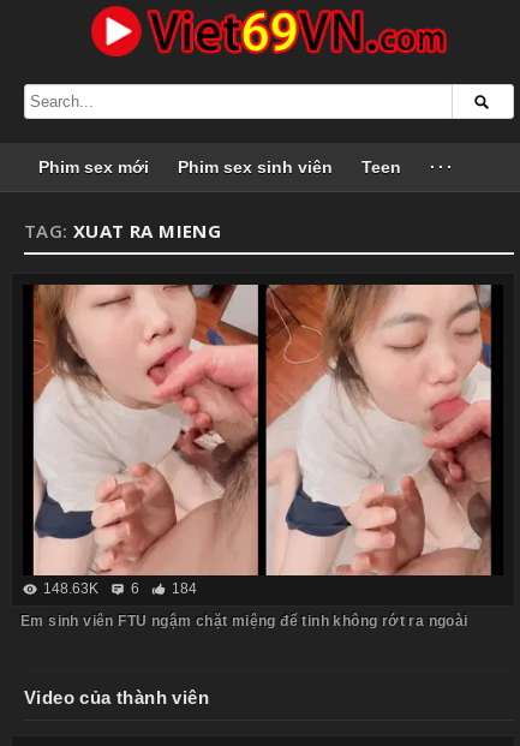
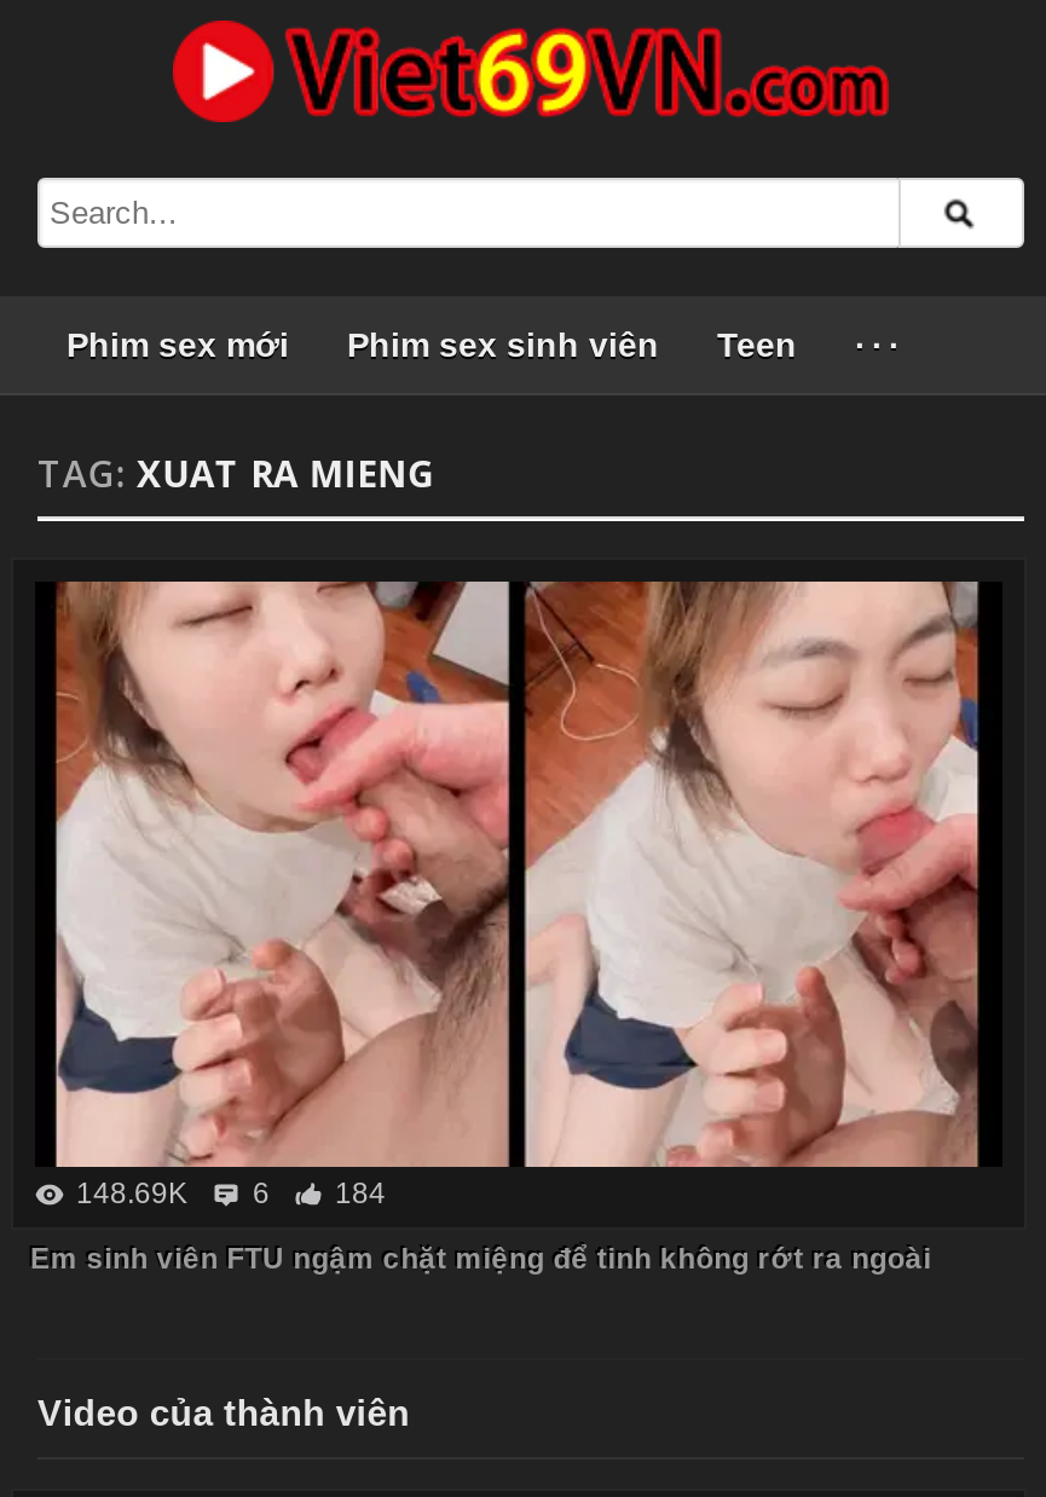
[43,580,197,597] 148.63K 6 184 -> [76,1177,386,1210] 148.69K 6 184

